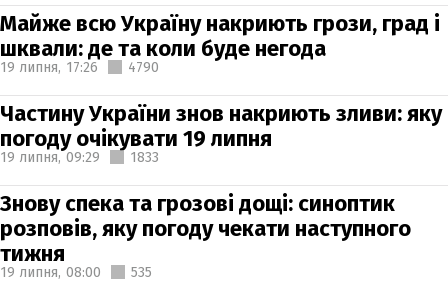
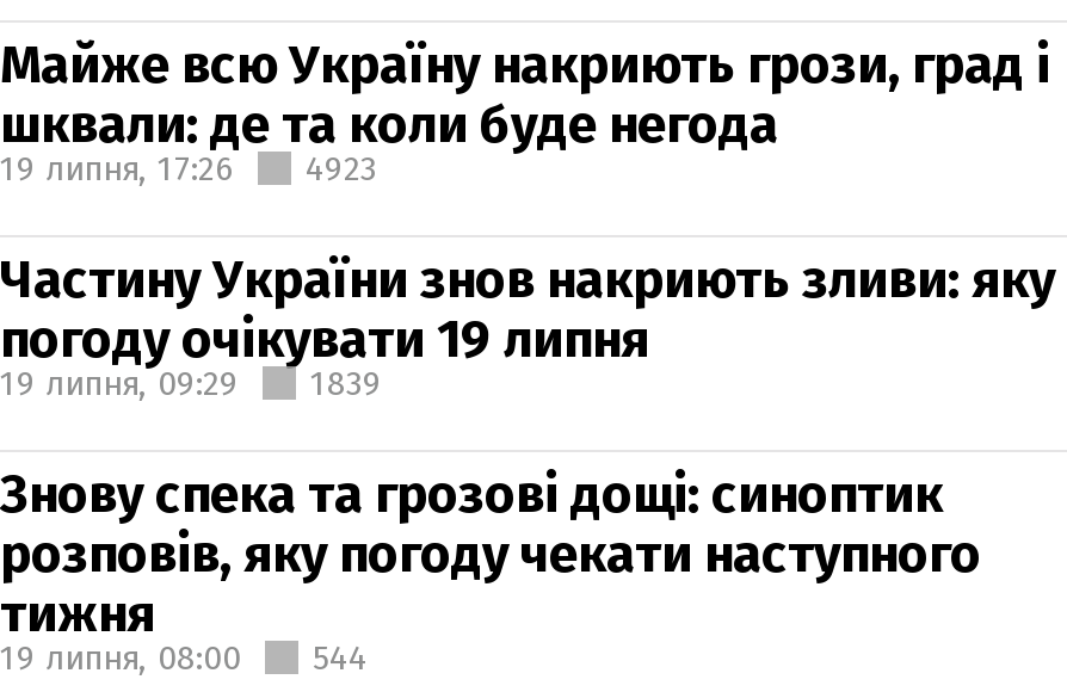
[0,58,159,75] 19 липня, 17:26 4790 -> [0,148,377,189] 19 липня, 17:26 4923
[0,148,159,165] 19 липня, 09:29 1833 -> [0,363,382,403] 19 липня, 09:29 1839
[0,263,152,280] 19 липня, 08:00 535 -> [0,637,368,678] 19 липня, 08:00 544

